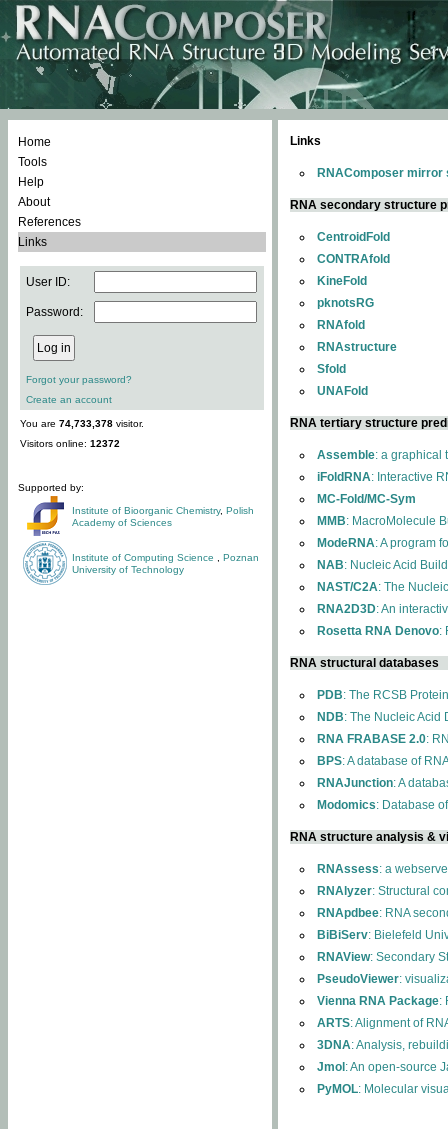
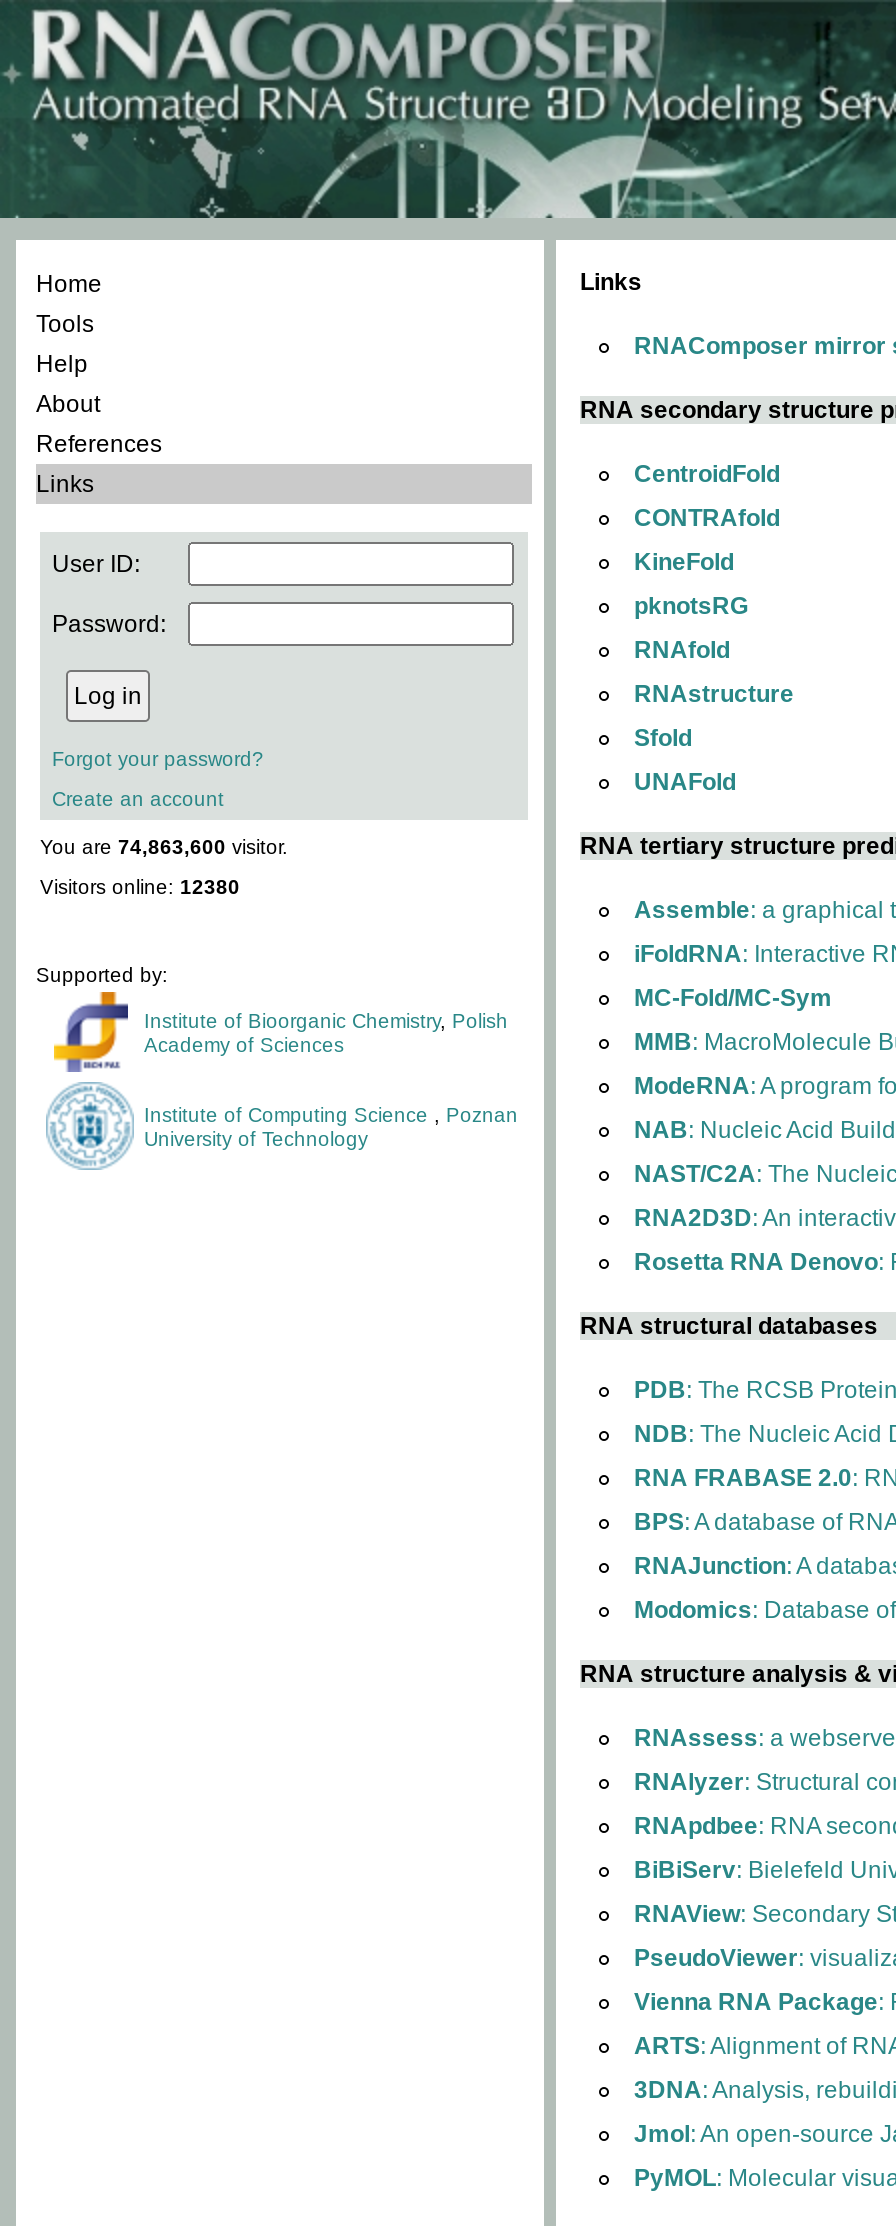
[20,418,144,429] You are 74,733,378 visitor. -> [40,836,288,858] You are 74,863,600 visitor.
[20,438,120,449] Visitors online: 12372 -> [40,876,240,898] Visitors online: 12380

